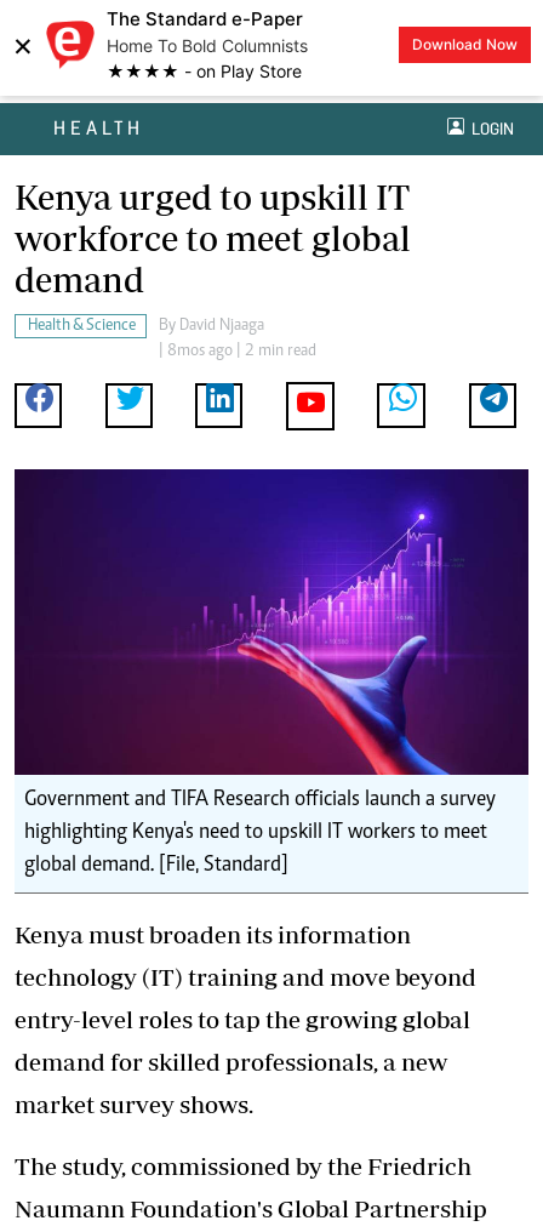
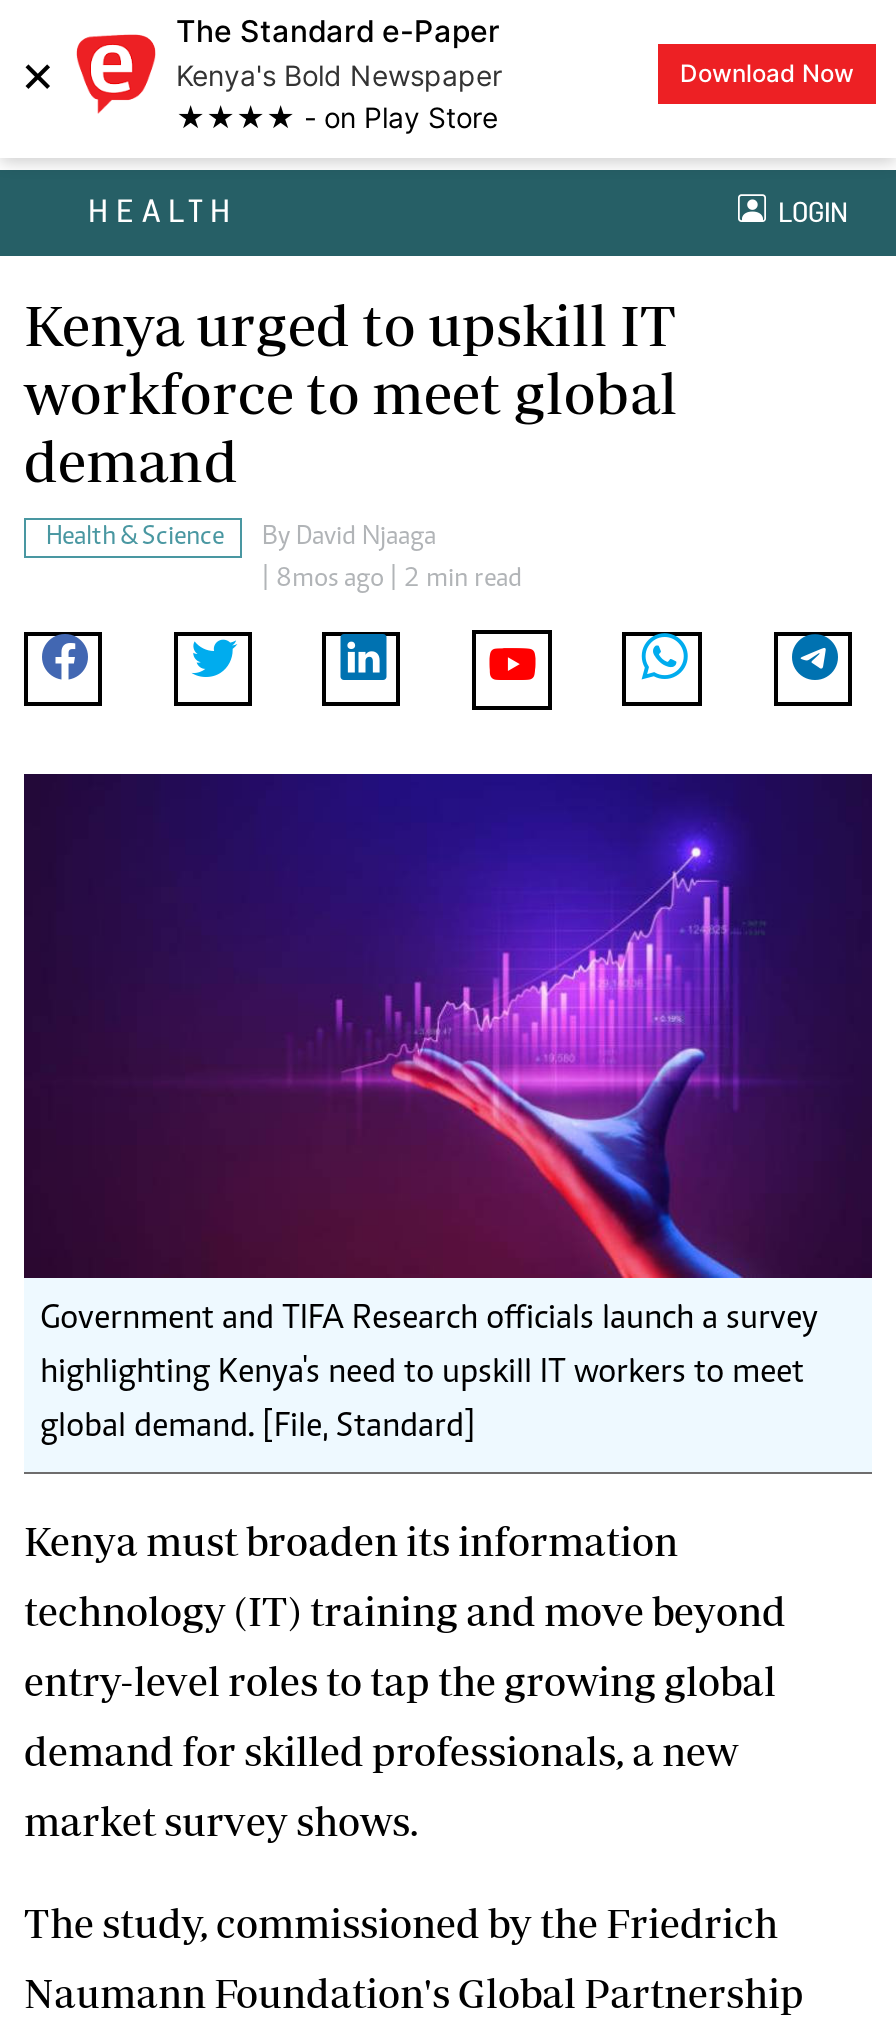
[107,35,308,56] Home To Bold Columnists -> [176,58,502,92] Kenya's Bold Newspaper

